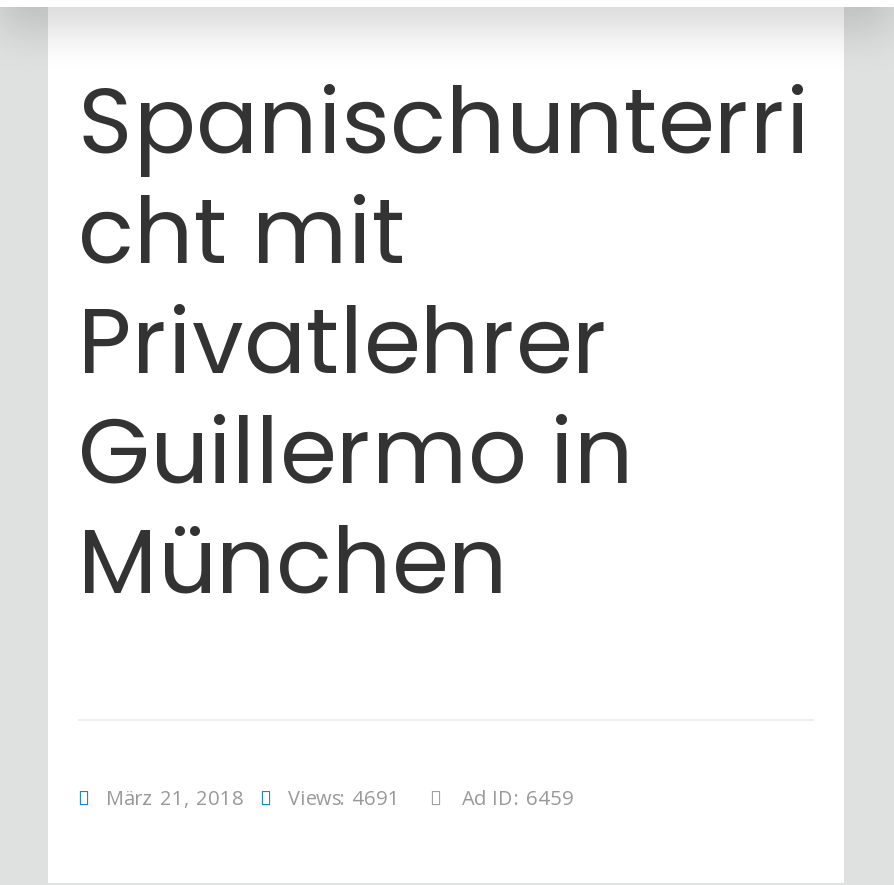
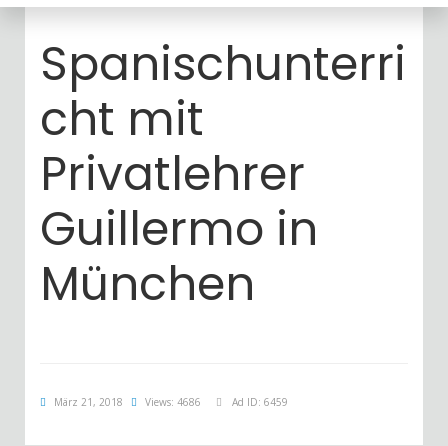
[106,783,400,811] März 21, 2018 Views: 4691 -> [54,395,201,409] März 21, 2018 Views: 4686

